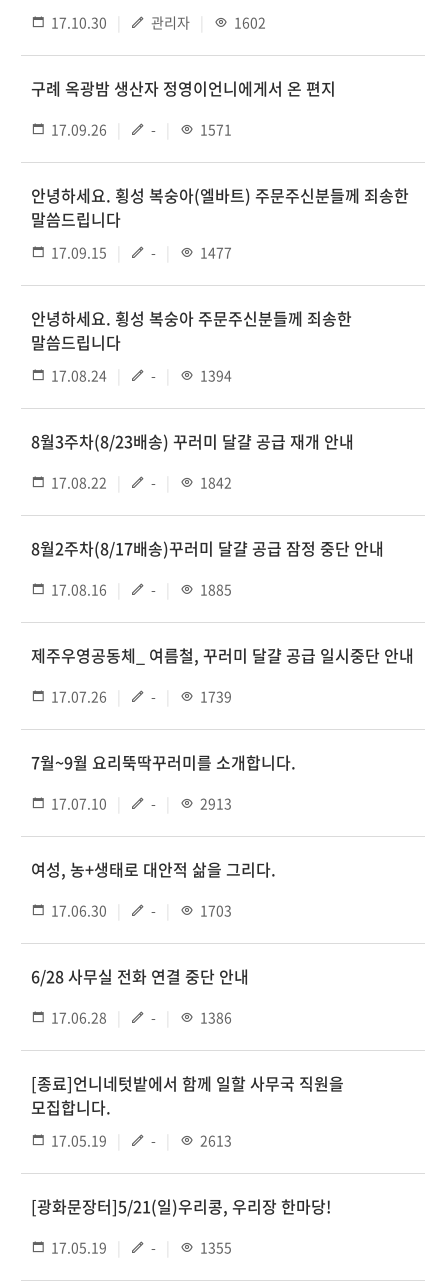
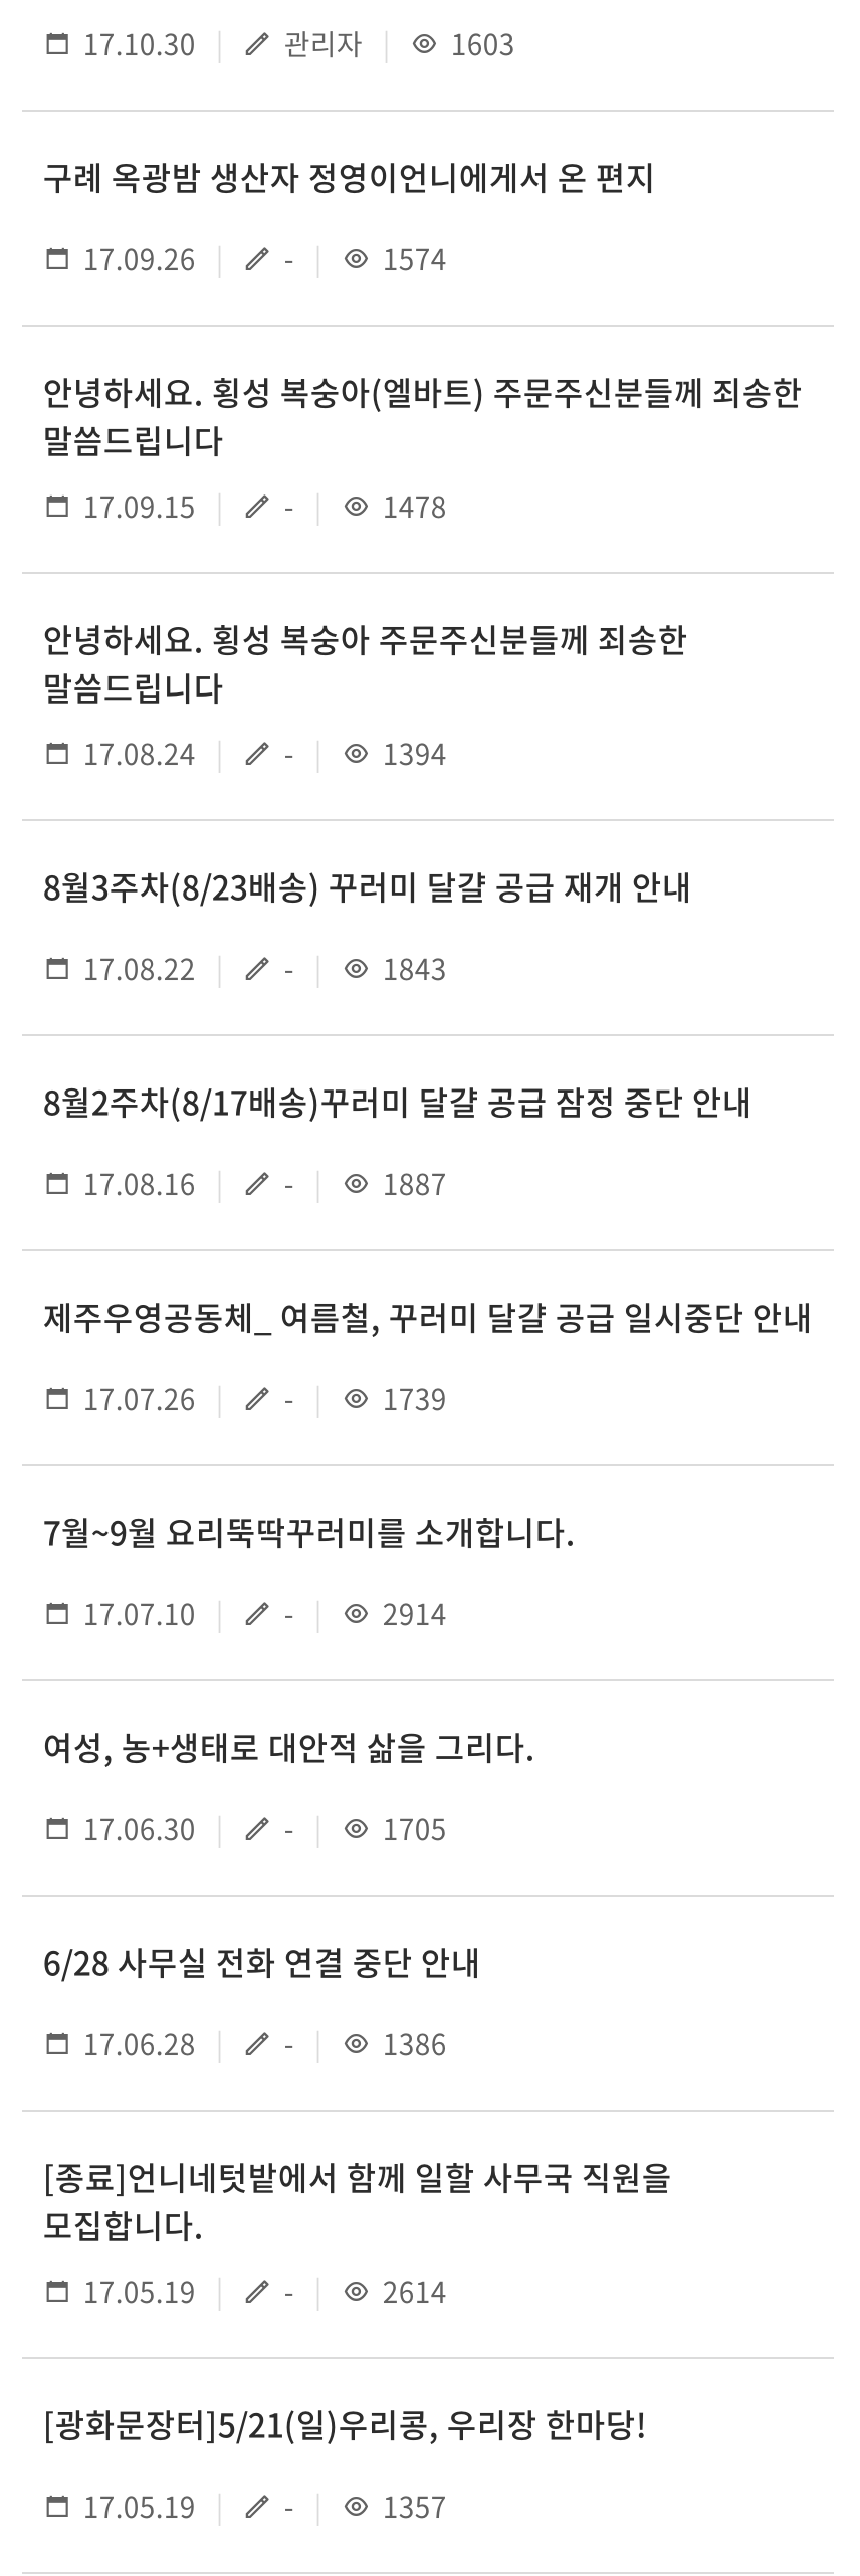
[234,12,266,32] 1602 -> [451,23,515,63] 1603
[200,119,232,139] 1571 -> [383,238,447,278] 1574
[200,242,232,262] 1477 -> [383,485,447,525] 1478
[200,472,232,492] 1842 -> [383,947,447,988] 1843
[200,579,232,599] 1885 -> [383,1162,447,1203] 1887
[200,793,232,813] 2913 -> [383,1593,447,1633] 2914
[200,900,232,920] 1703 -> [383,1808,447,1848] 1705
[200,1130,232,1150] 2613 -> [383,2270,447,2310] 2614
[200,1237,232,1257] 1355 -> [383,2485,447,2525] 1357

